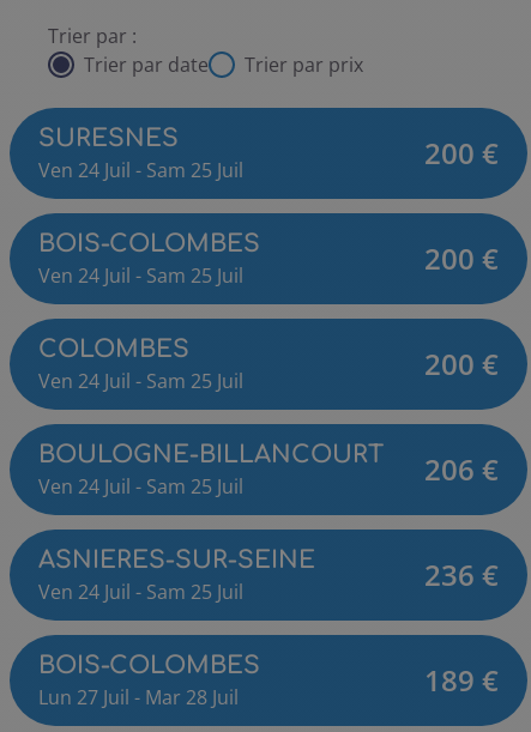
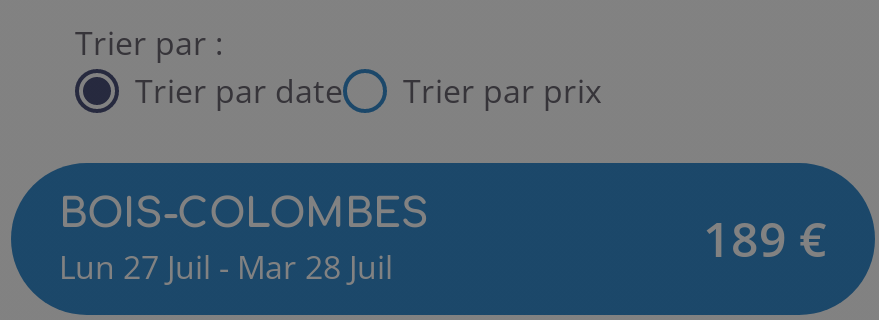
[38,125,499,605] SURESNES | Ven 24 Juil - Sam 25 Juil | 200 € | BOIS-COLOMBES | Ven 24 Juil - Sam 25 Juil | 200 € | COLOMBES | Ven 24 Juil - Sam 25 Juil | 200 € | BOULOGNE-BILLANCOURT | Ven 24 Juil - Sam 25 Juil | 206 € | ASNIERES-SUR-SEINE | Ven 24 Juil - Sam 25 Juil | 236 € -> none

